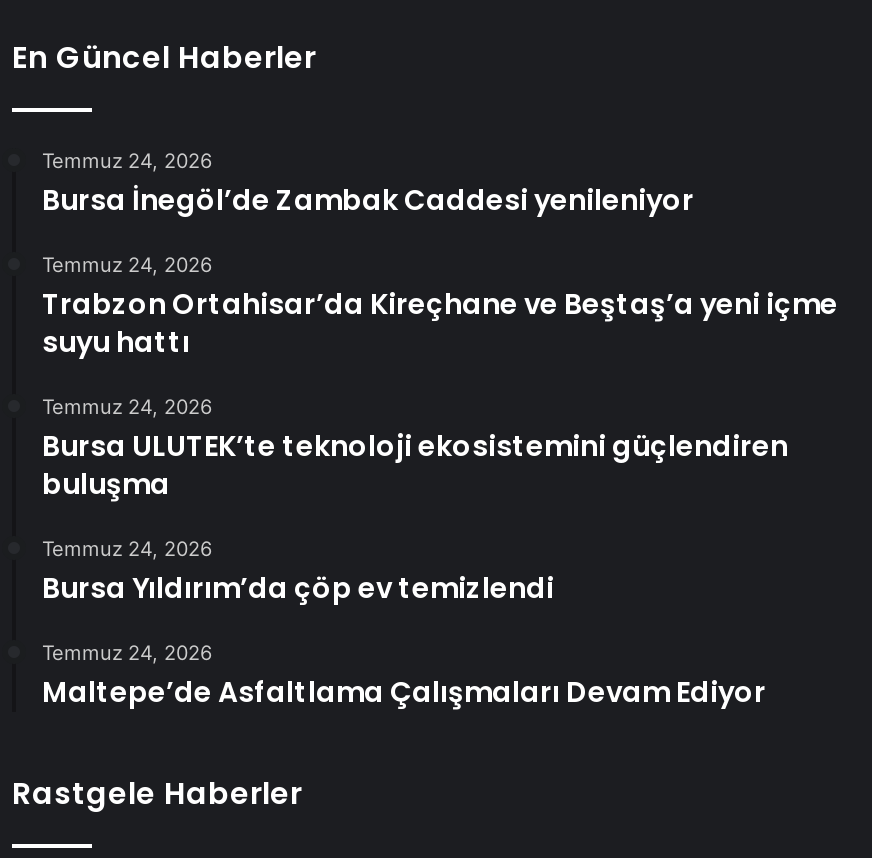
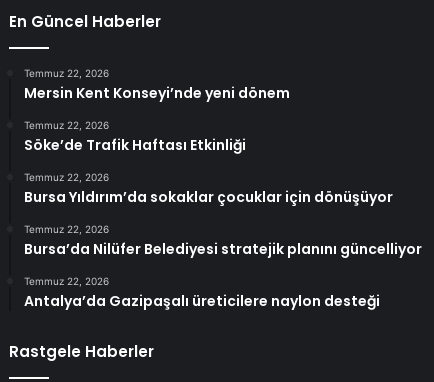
[42,148,694,220] Temmuz 24, 2026 | Bursa İnegöl’de Zambak Caddesi yenileniyor -> [24,67,290,103] Temmuz 22, 2026 | Mersin Kent Konseyi’nde yeni dönem
[42,252,838,362] Temmuz 24, 2026 | Trabzon Ortahisar’da Kireçhane ve Beştaş’a yeni içme | suyu hattı -> [24,119,246,155] Temmuz 22, 2026 | Söke’de Trafik Haftası Etkinliği
[42,394,788,504] Temmuz 24, 2026 | Bursa ULUTEK’te teknoloji ekosistemini güçlendiren | buluşma -> [24,171,393,207] Temmuz 22, 2026 | Bursa Yıldırım’da sokaklar çocuklar için dönüşüyor
[42,536,554,608] Temmuz 24, 2026 | Bursa Yıldırım’da çöp ev temizlendi -> [24,223,422,259] Temmuz 22, 2026 | Bursa’da Nilüfer Belediyesi stratejik planını güncelliyor
[42,640,766,712] Temmuz 24, 2026 | Maltepe’de Asfaltlama Çalışmaları Devam Ediyor -> [24,275,380,311] Temmuz 22, 2026 | Antalya’da Gazipaşalı üreticilere naylon desteği

